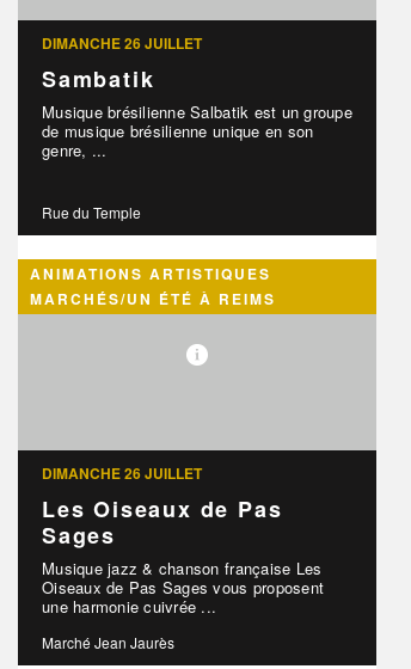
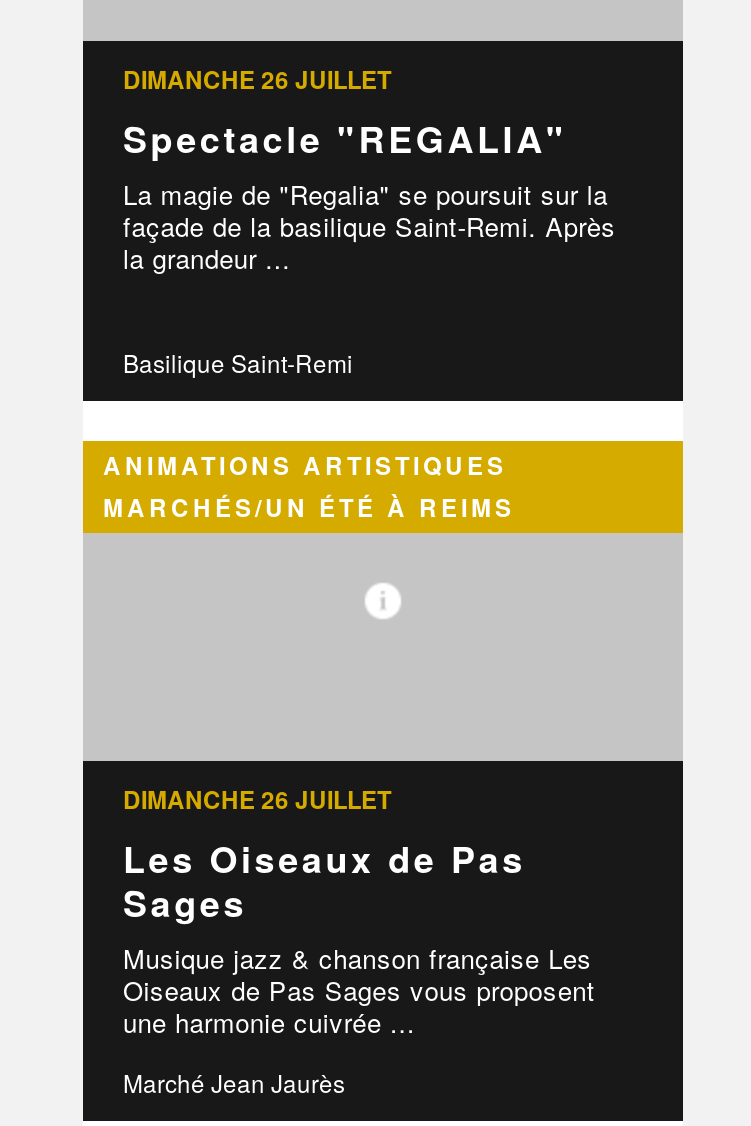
[42,63,352,161] Sambatik | Musique brésilienne Salbatik est un groupe | de musique brésilienne unique en son | genre, ... -> [123,113,616,277] Spectacle "REGALIA" | La magie de "Regalia" se poursuit sur la | façade de la basilique Saint-Remi. Après | la grandeur ...
[42,202,141,222] Rue du Temple -> [123,345,353,379] Basilique Saint-Remi

